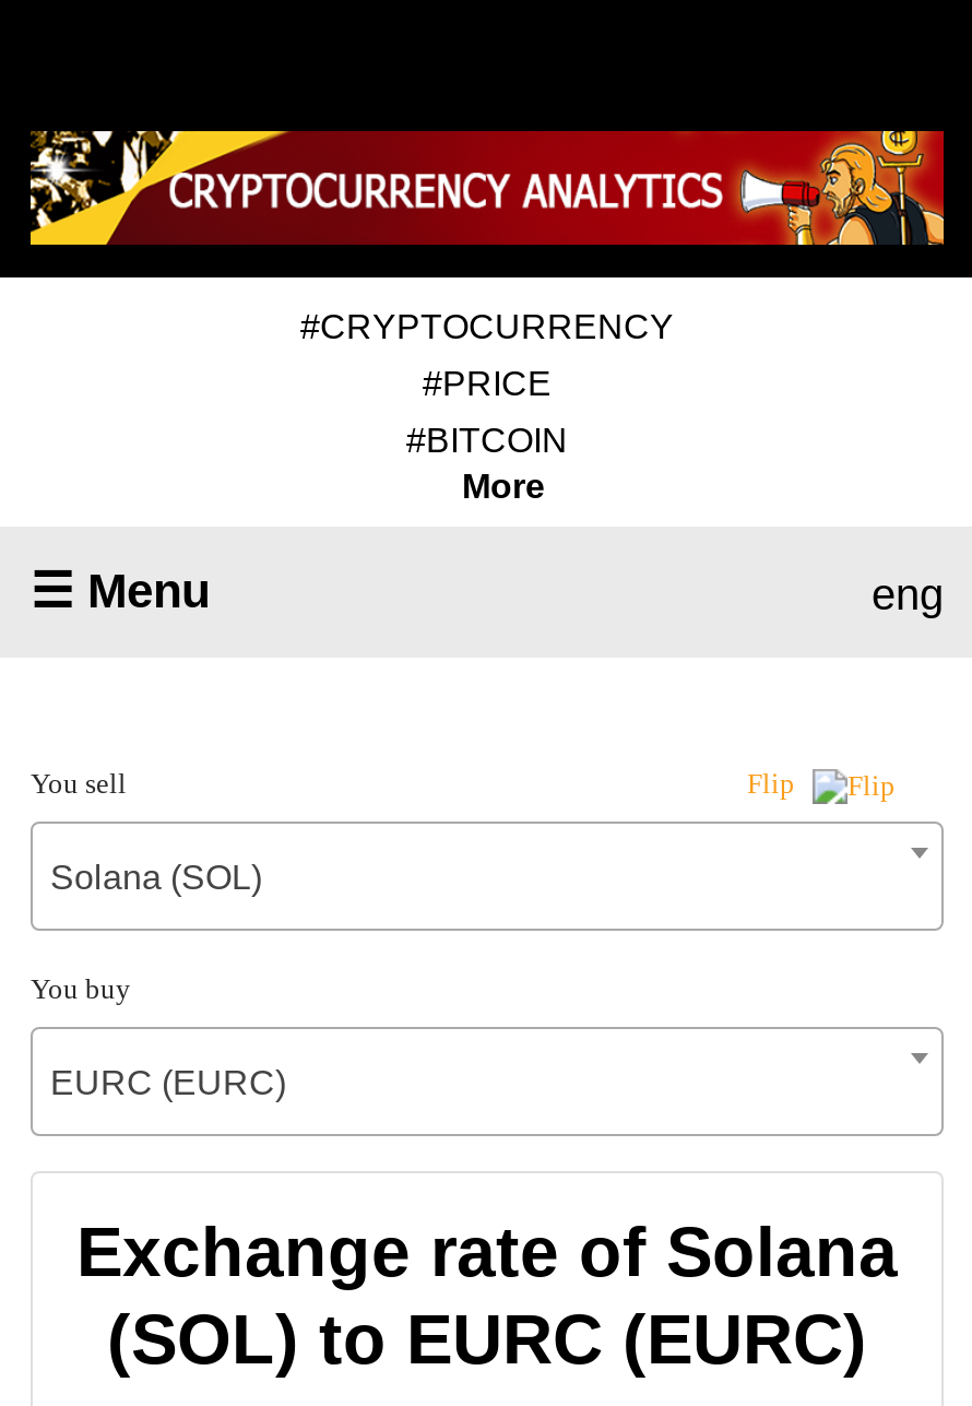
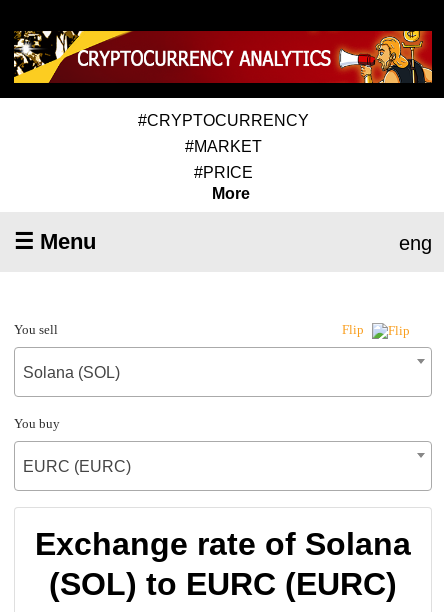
none -> [184,138,261,155] #MARKET
moved [423,364,552,401] -> [193,164,252,181]: #PRICE
[406,421,568,458] #BITCOIN -> none

